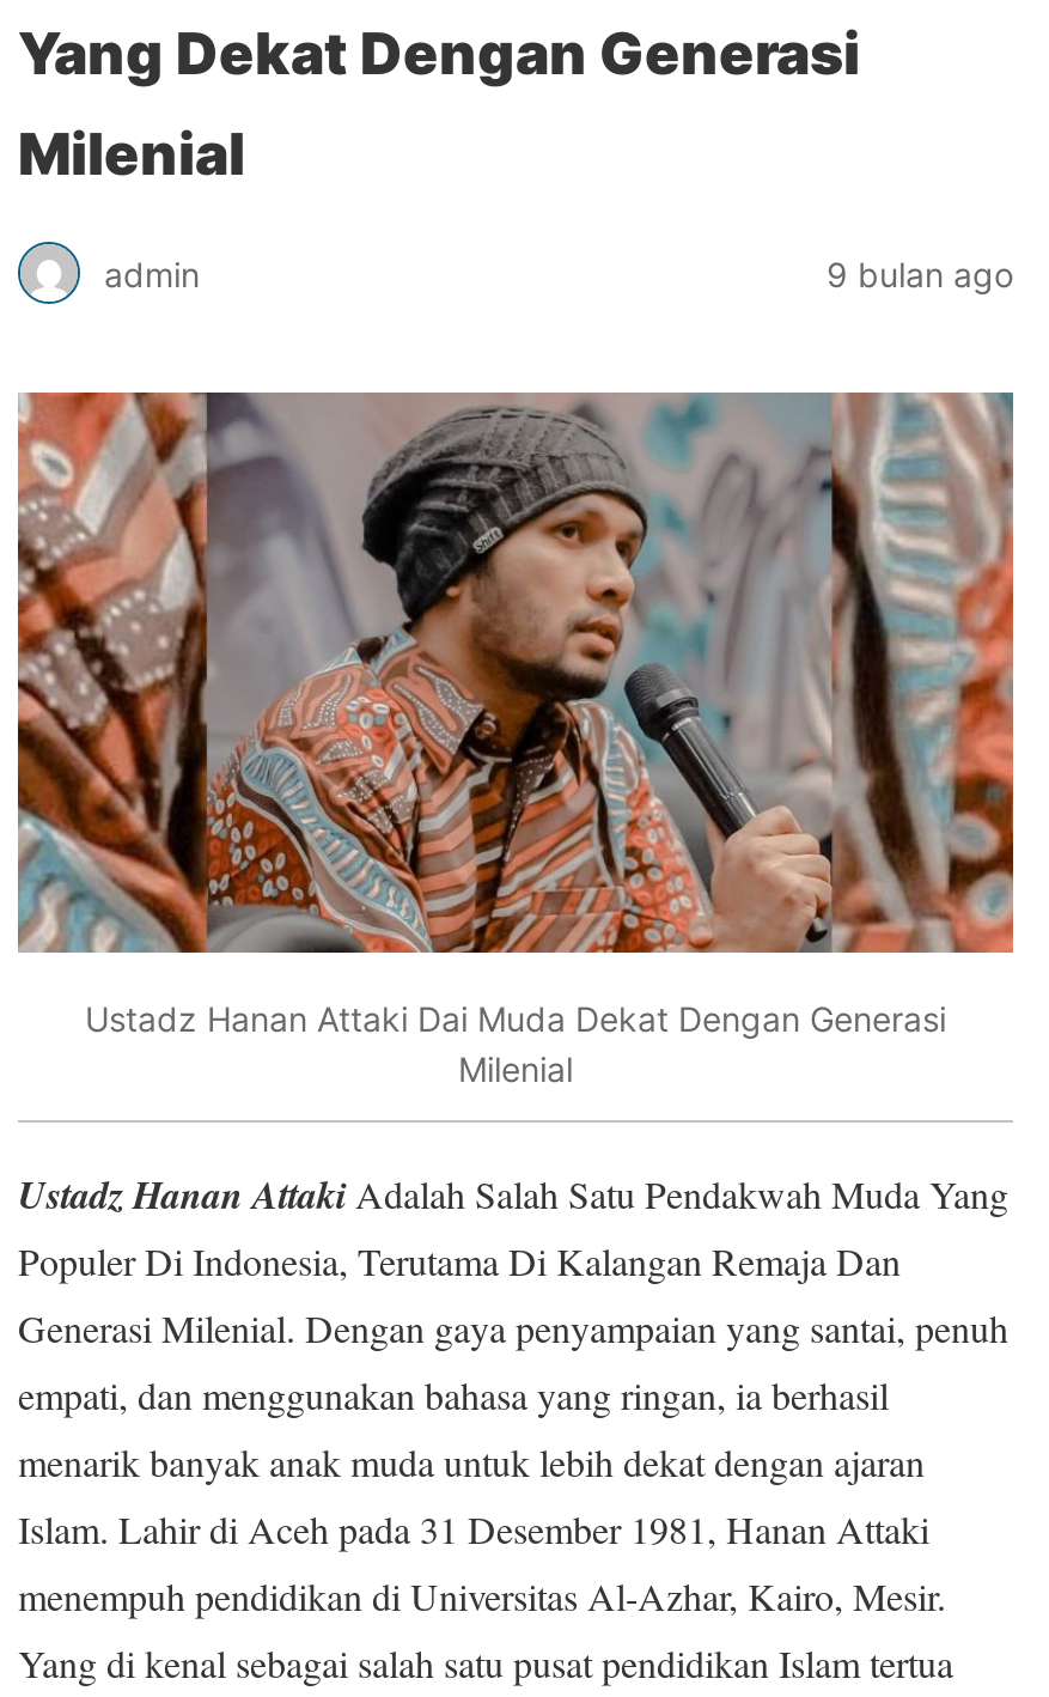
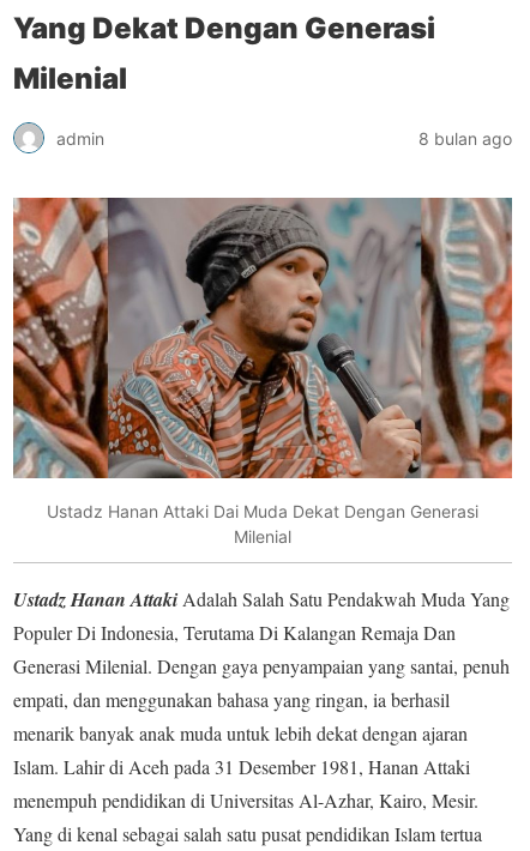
[827,253,1013,293] 9 bulan ago -> [418,128,512,148] 8 bulan ago

